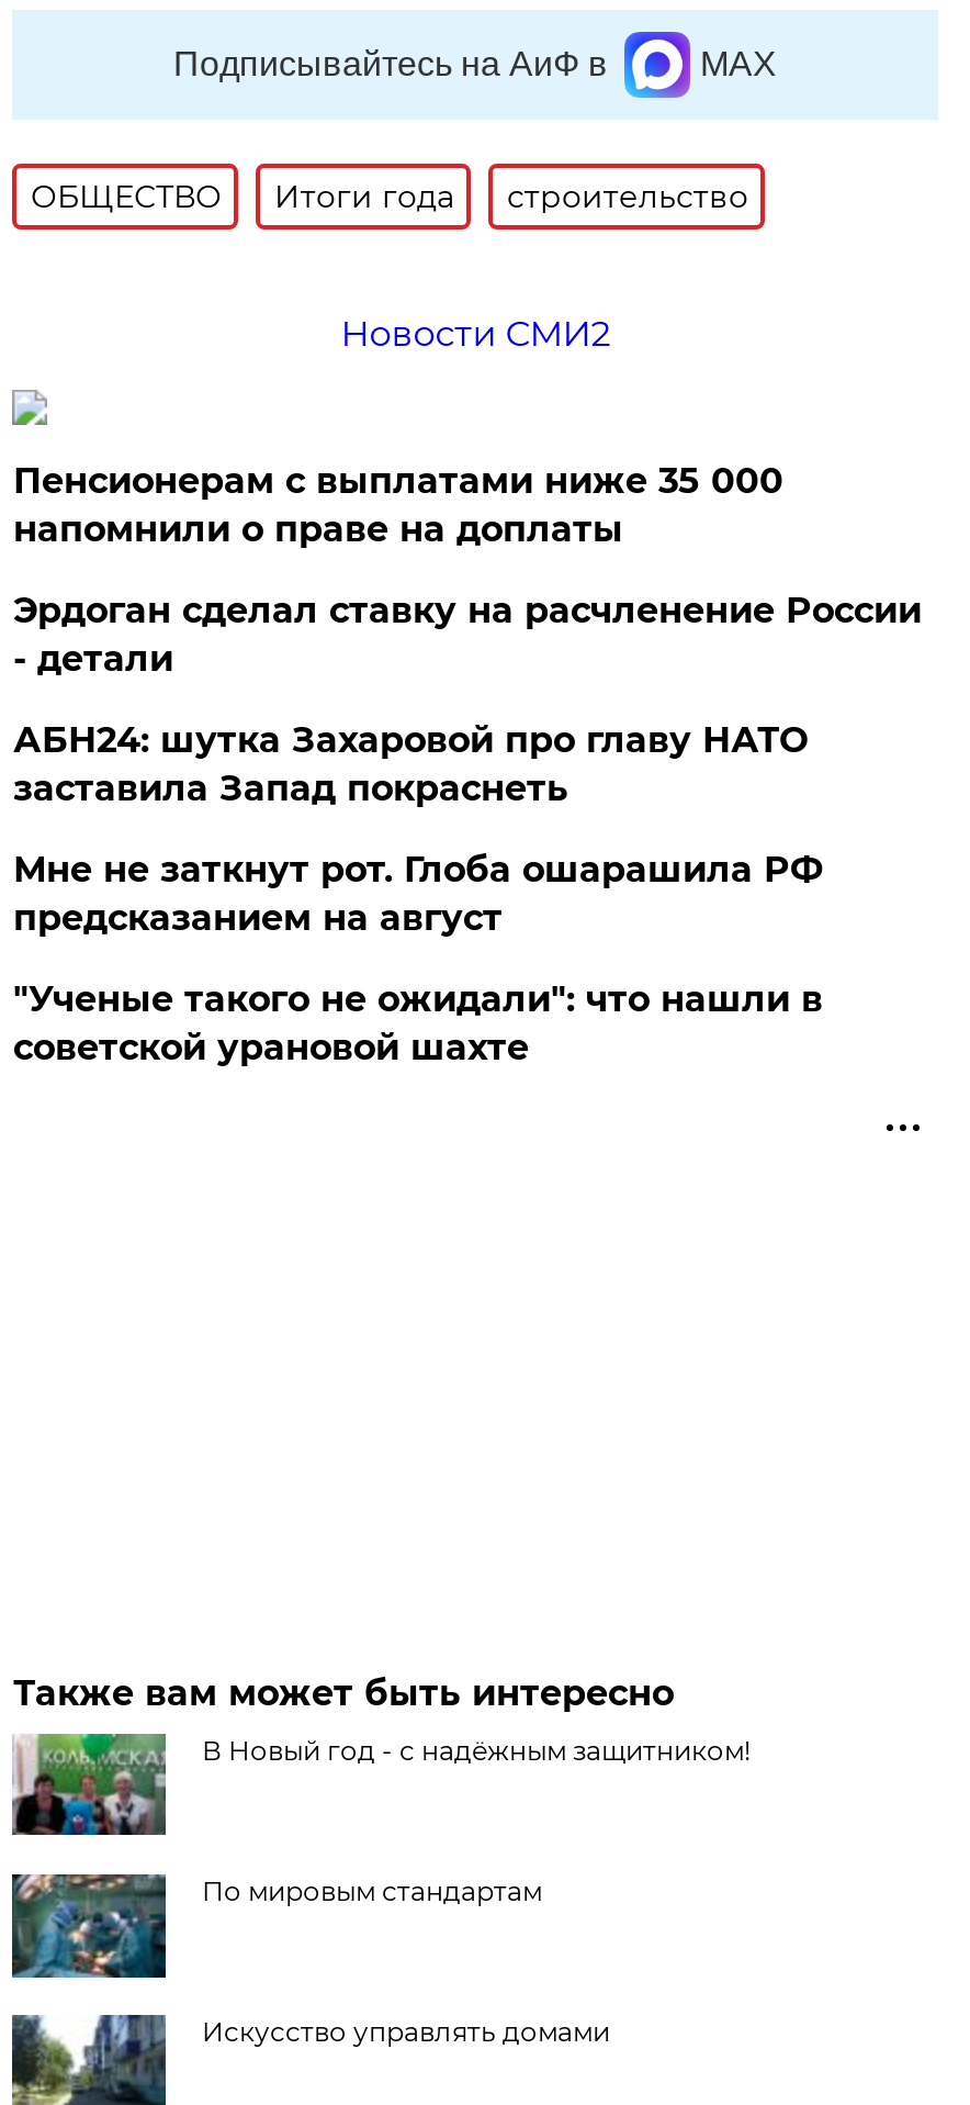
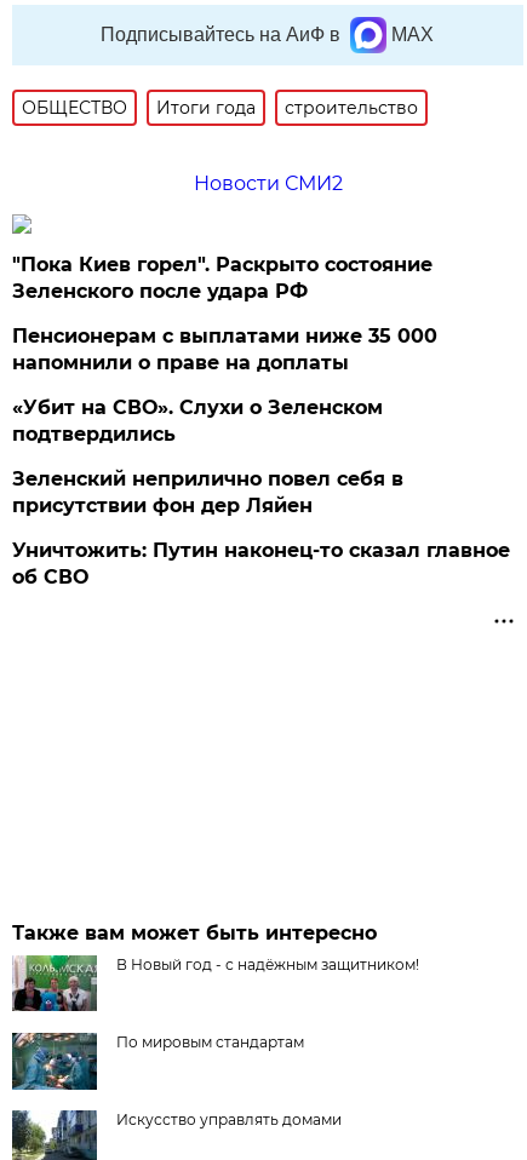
none -> [13,253,433,303] "Пока Киев горел". Раскрыто состояние | Зеленского после удара РФ
moved [13,460,783,550] -> [13,324,438,374]: Пенсионерам с выплатами ниже 35 000 | напомнили о праве на доплаты
[13,589,921,1068] Эрдоган сделал ставку на расчленение России | - детали | АБН24: шутка Захаровой про главу НАТО | заставила Запад покраснеть | Мне не заткнут рот. Глоба ошарашила РФ | предсказанием на август | "Ученые такого не ожидали": что нашли в | советской урановой шахте -> [13,396,511,588] «Убит на СВО». Слухи о Зеленском | подтвердились | Зеленский неприлично повел cебя в | присутствии фон дер Ляйен | Уничтожить: Путин наконец-то сказал главное | об СВО

